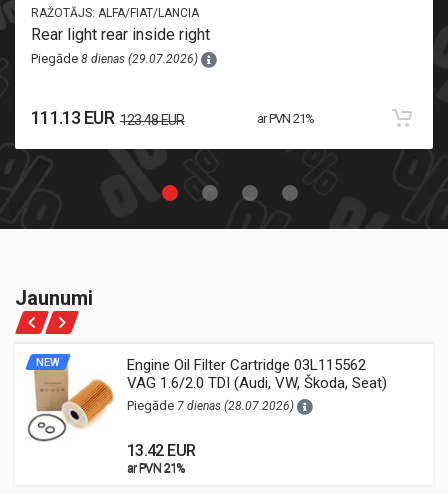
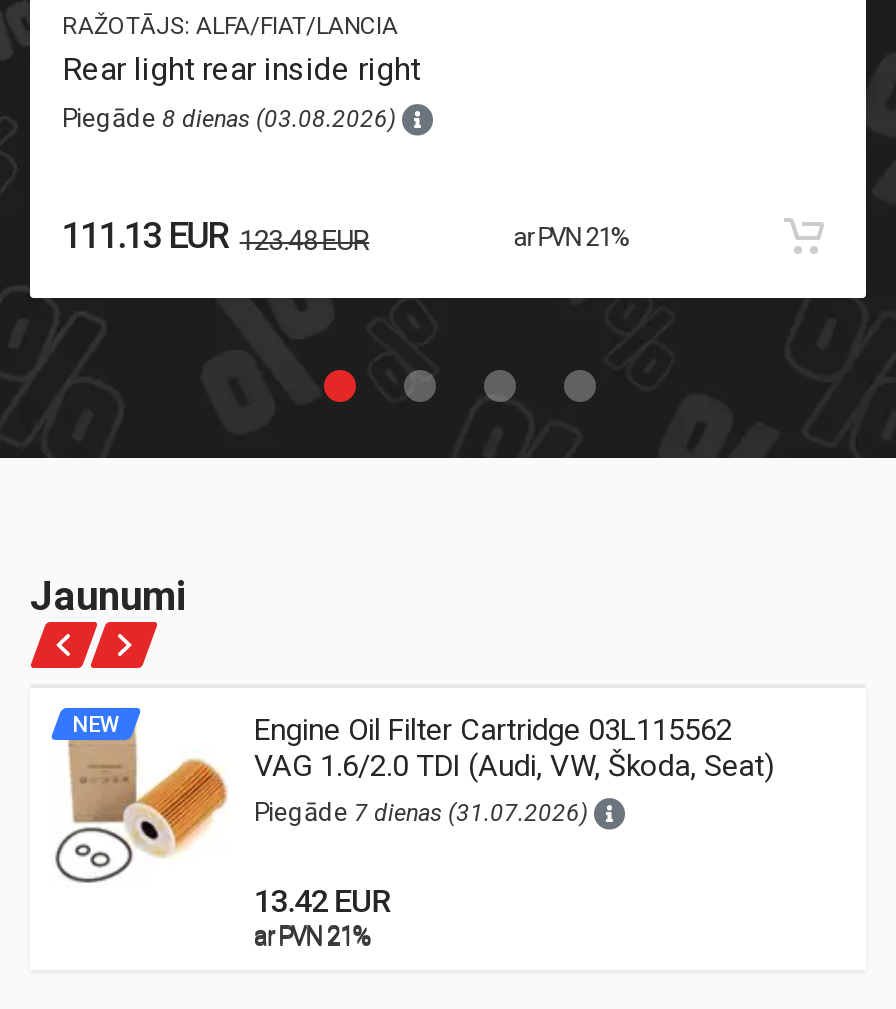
[31,51,198,66] Piegāde 8 dienas (29.07.2026) -> [62,103,396,133] Piegāde 8 dienas (03.08.2026)
[127,398,294,413] Piegāde 7 dienas (28.07.2026) -> [254,797,588,827] Piegāde 7 dienas (31.07.2026)

